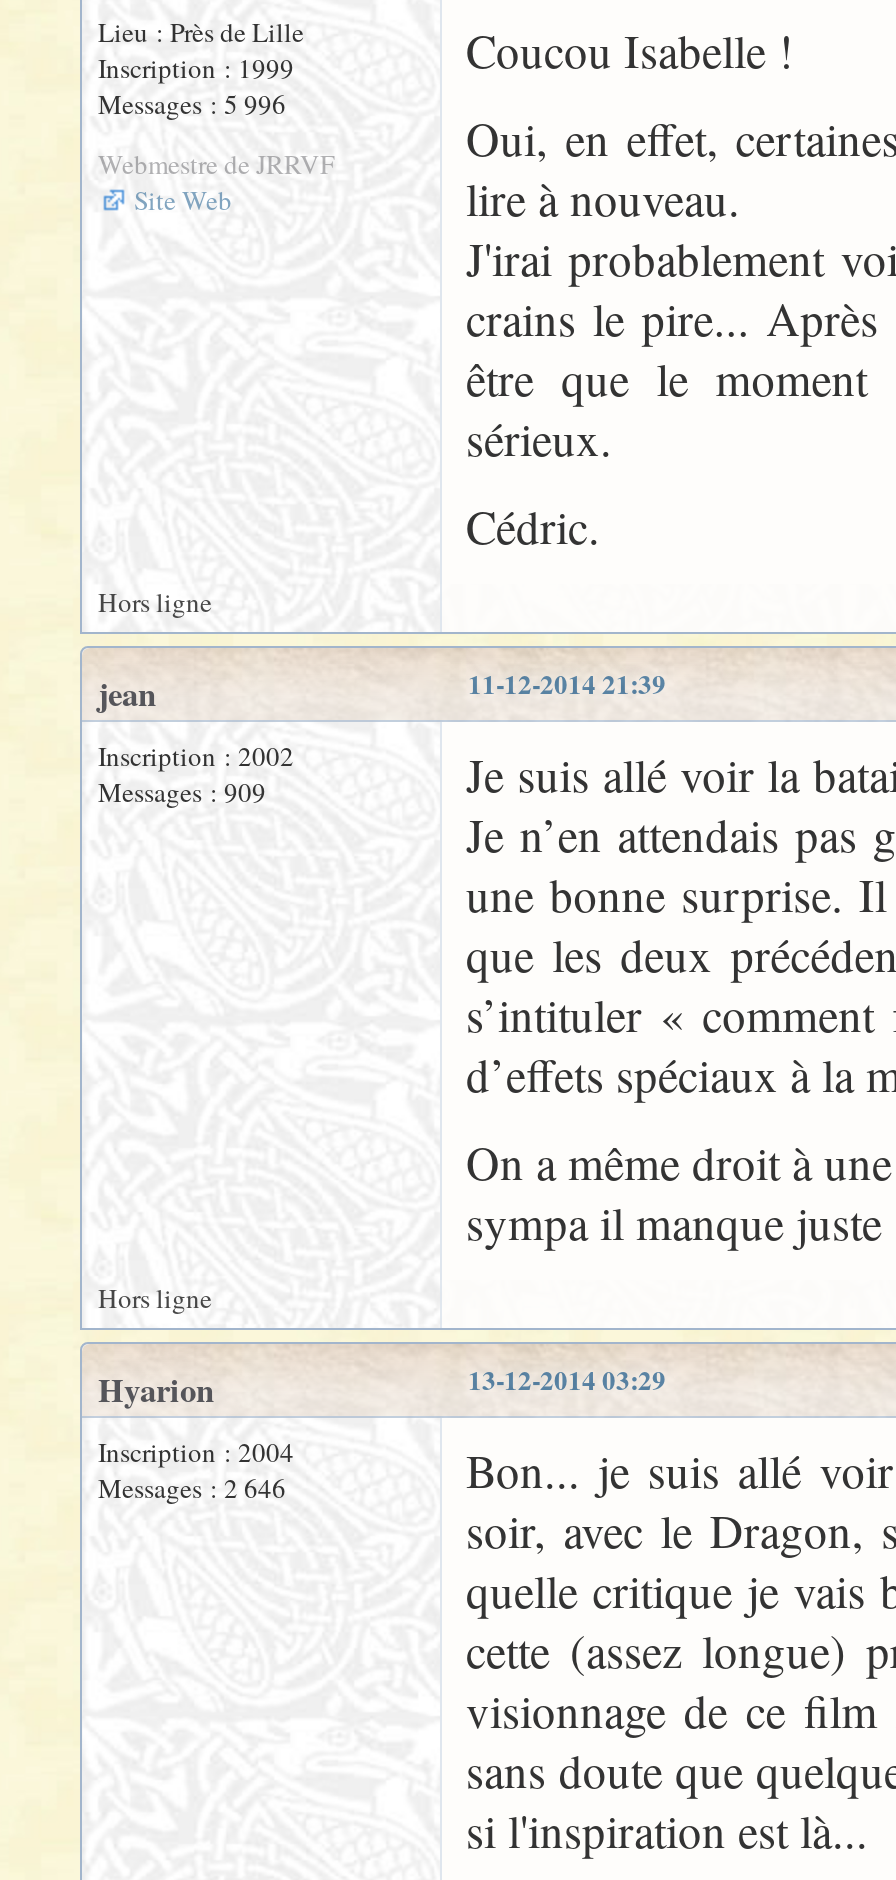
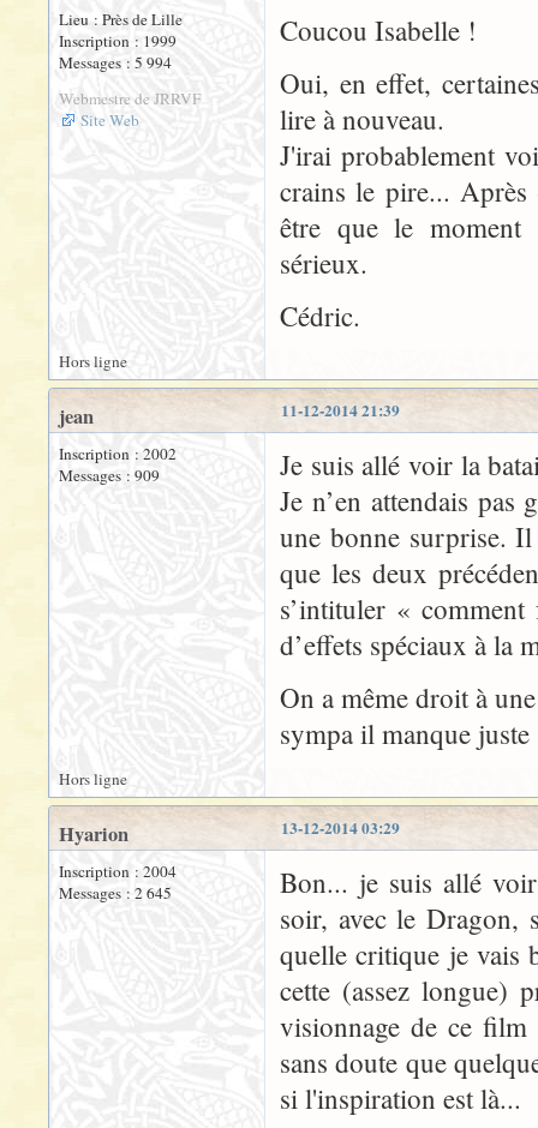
[98,86,286,122] Messages : 5 996 -> [59,52,172,73] Messages : 5 994
[98,1470,286,1506] Messages : 2 646 -> [59,882,172,904] Messages : 2 645

